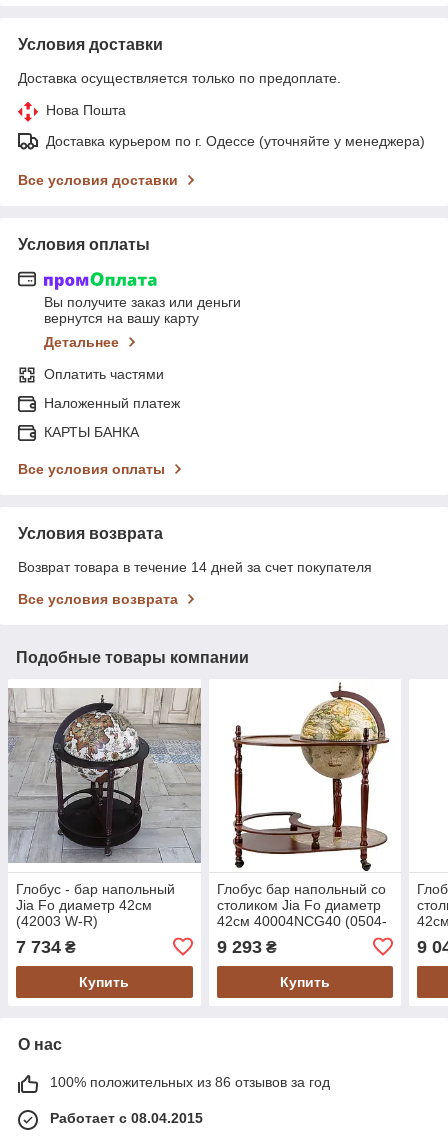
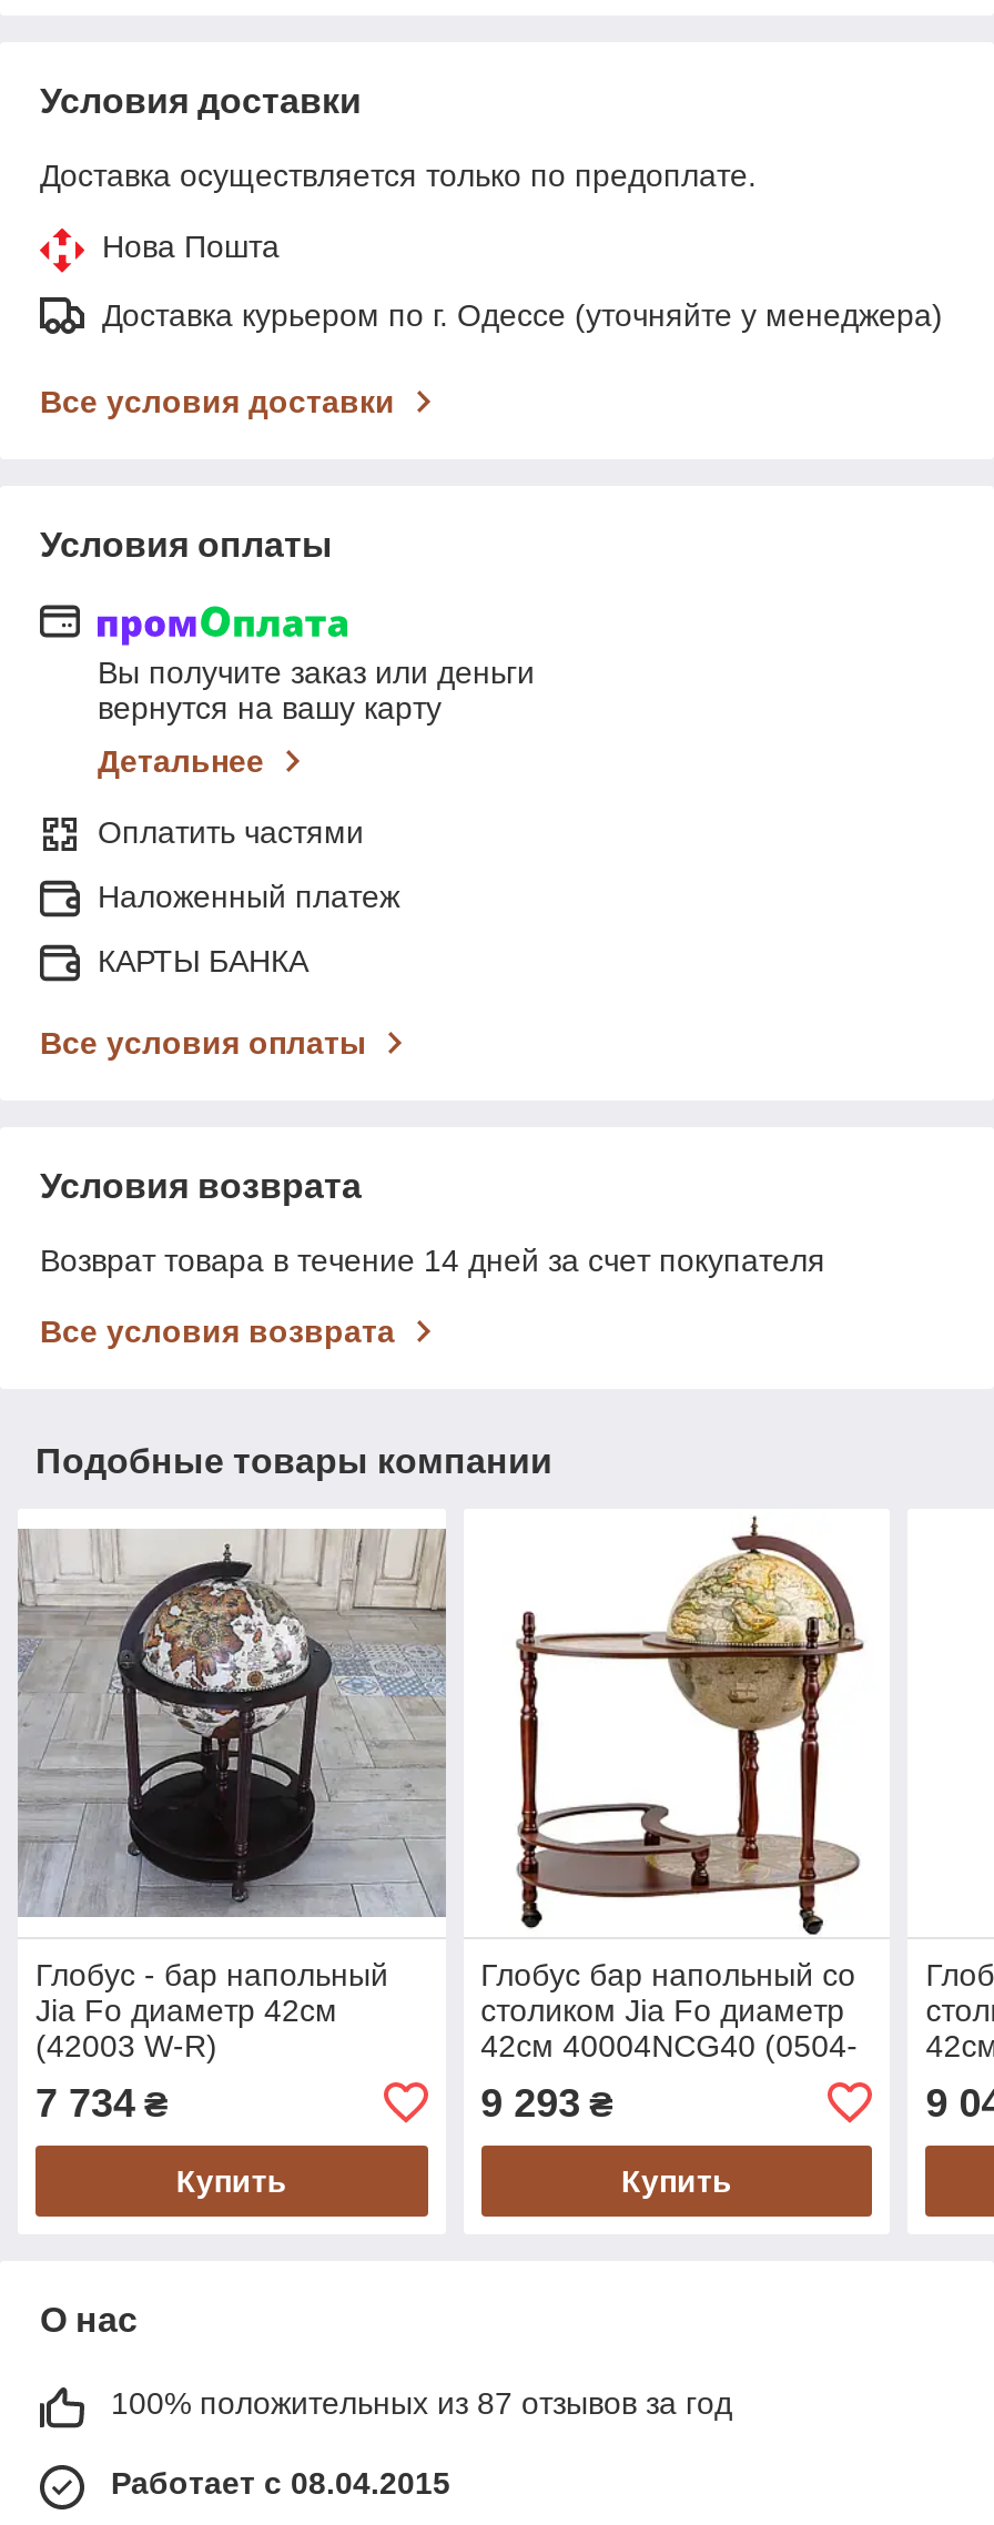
[50,1074,330,1090] 100% положительных из 86 отзывов за год -> [111,2385,732,2420] 100% положительных из 87 отзывов за год

